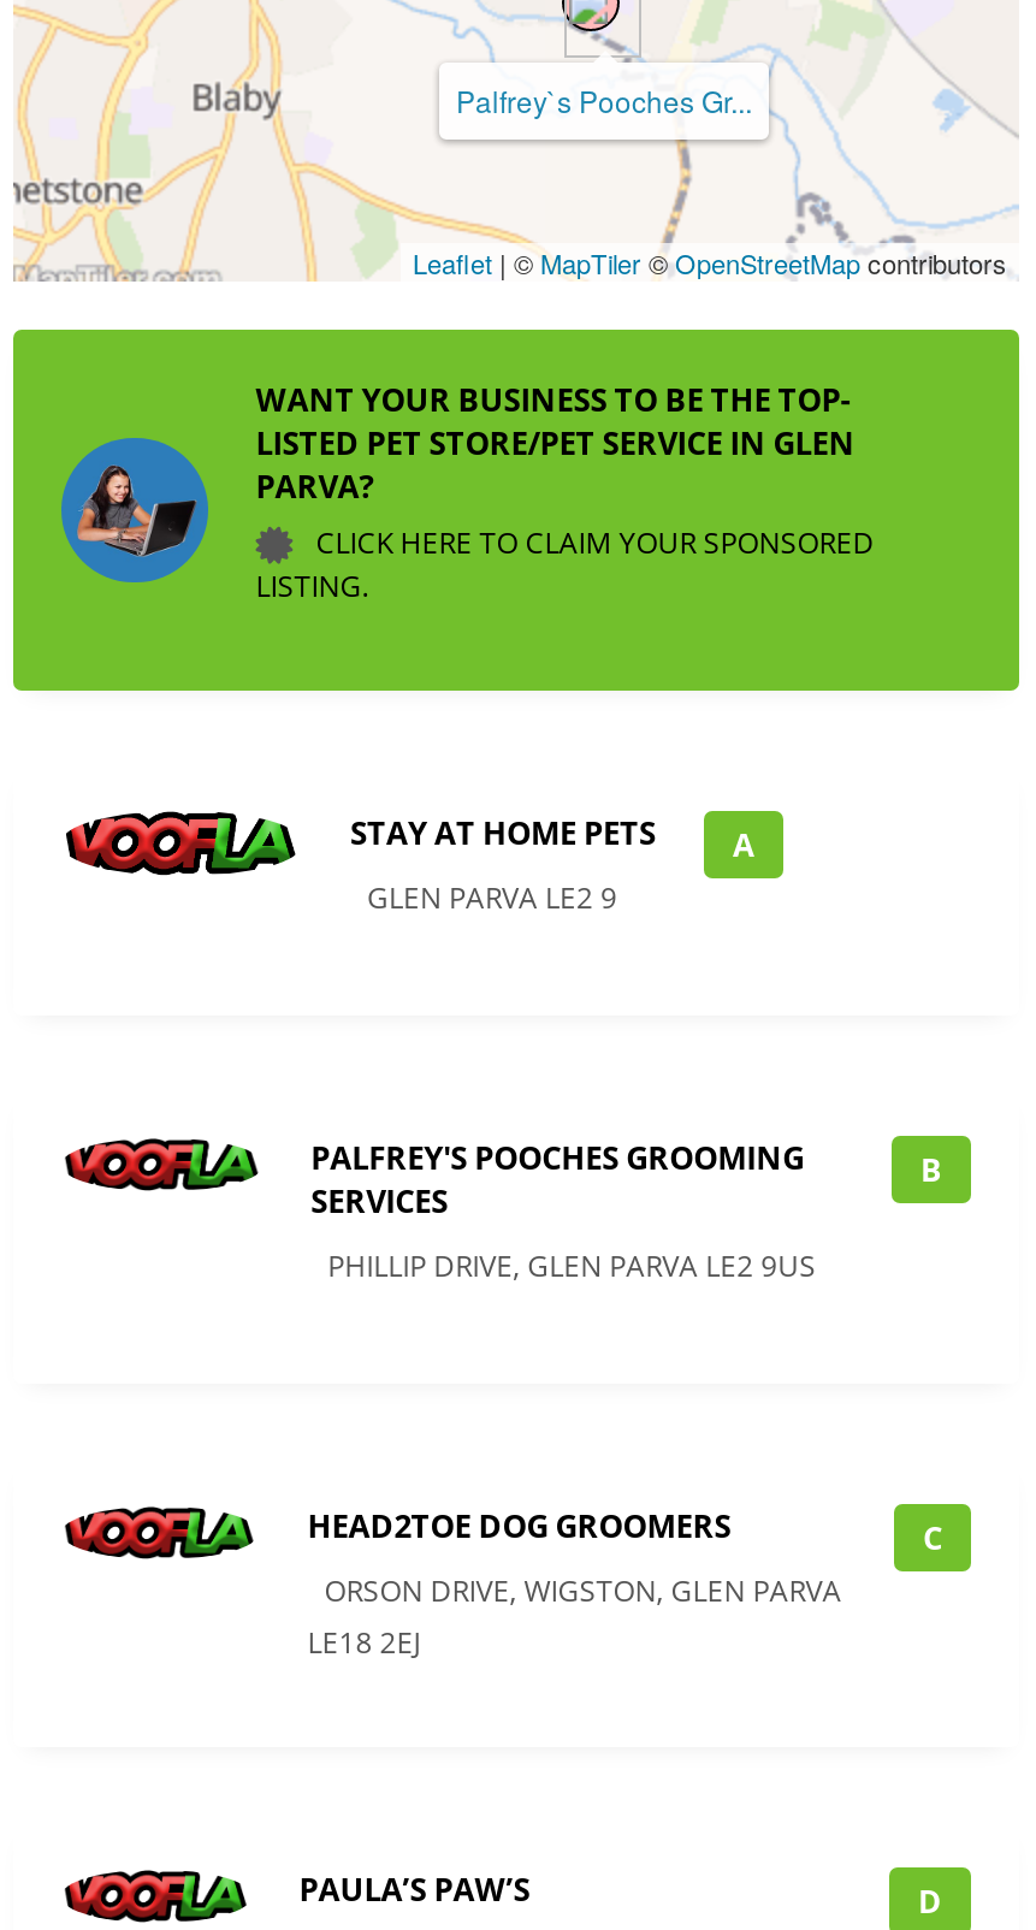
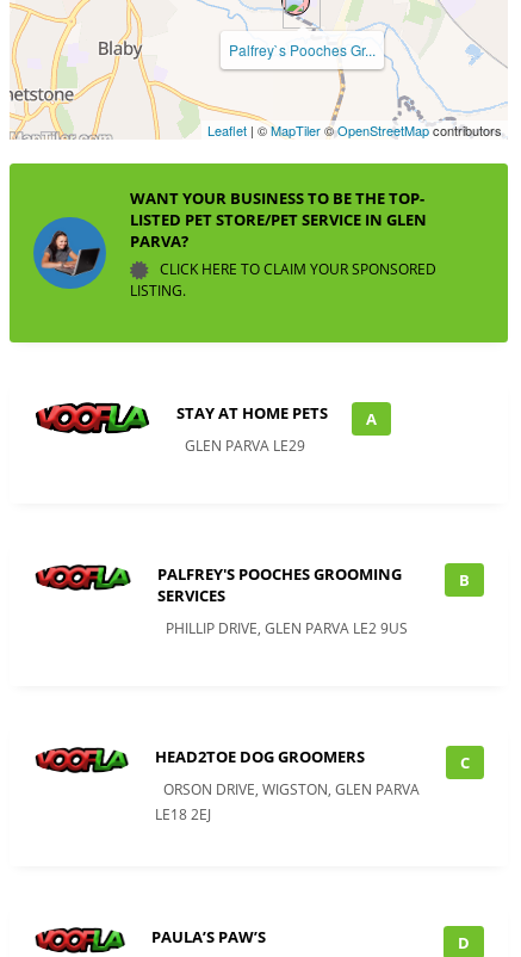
[367,877,617,918] GLEN PARVA LE2 9 -> [185,435,305,455] GLEN PARVA LE29

